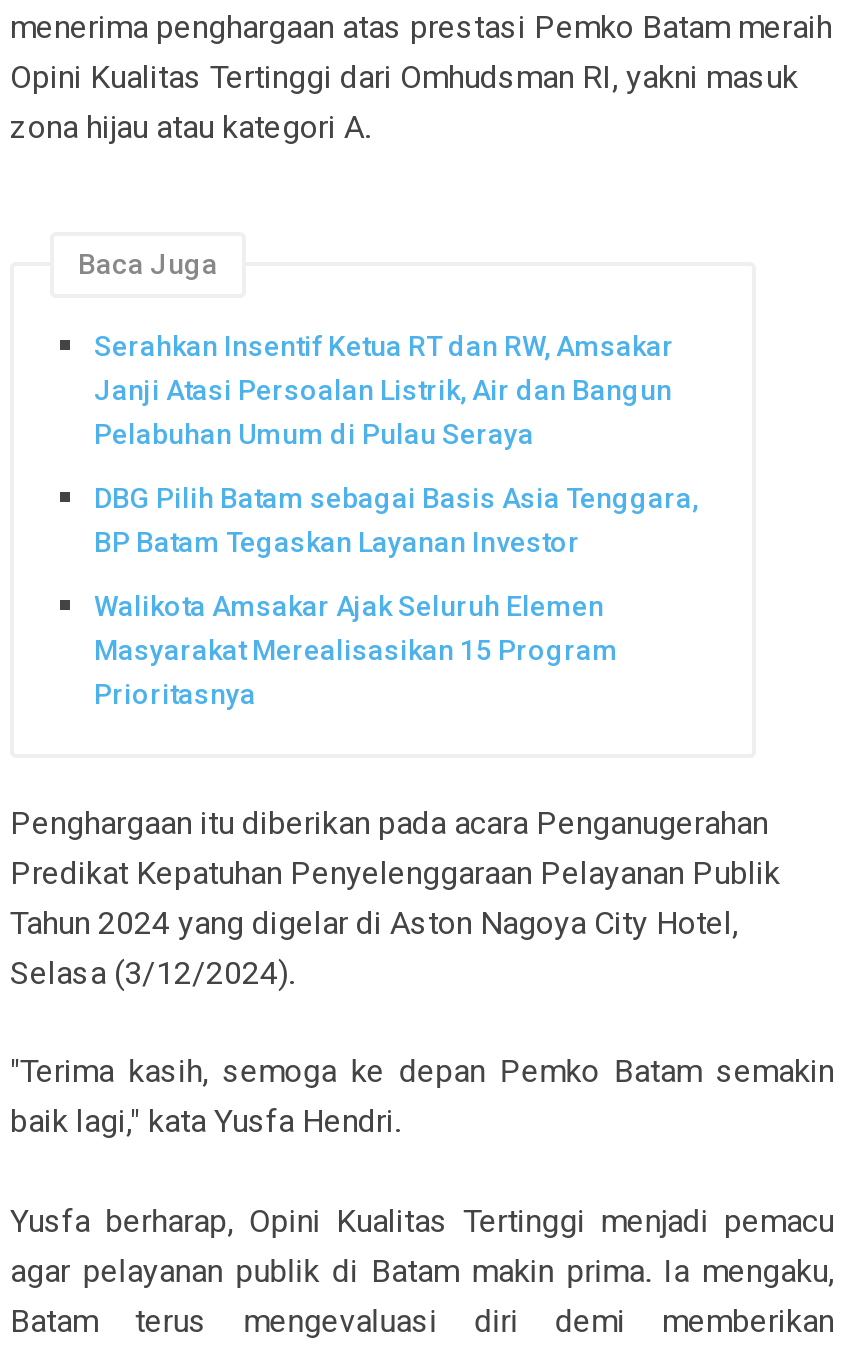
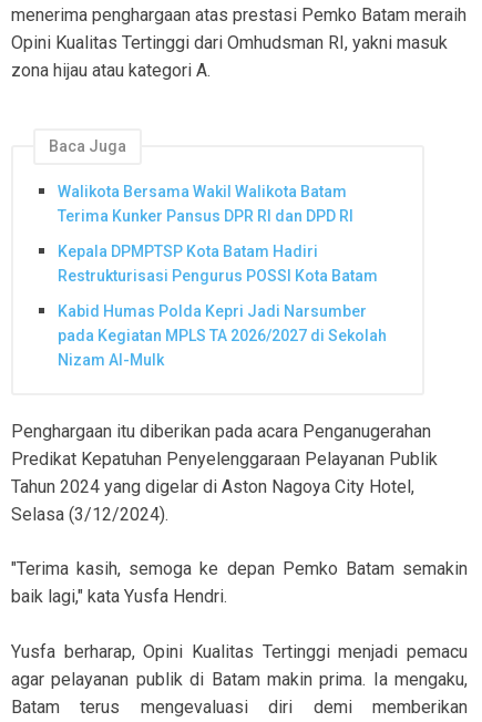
[94,331,674,451] Serahkan Insentif Ketua RT dan RW, Amsakar | Janji Atasi Persoalan Listrik, Air dan Bangun | Pelabuhan Umum di Pulau Seraya -> [58,183,353,225] Walikota Bersama Wakil Walikota Batam | Terima Kunker Pansus DPR RI dan DPD RI
[94,482,698,558] DBG Pilih Batam sebagai Basis Asia Tenggara, | BP Batam Tegaskan Layanan Investor -> [58,243,378,285] Kepala DPMPTSP Kota Batam Hadiri | Restrukturisasi Pengurus POSSI Kota Batam
[94,589,618,709] Walikota Amsakar Ajak Seluruh Elemen | Masyarakat Merealisasikan 15 Program | Prioritasnya -> [58,302,387,368] Kabid Humas Polda Kepri Jadi Narsumber | pada Kegiatan MPLS TA 2026/2027 di Sekolah | Nizam Al-Mulk

